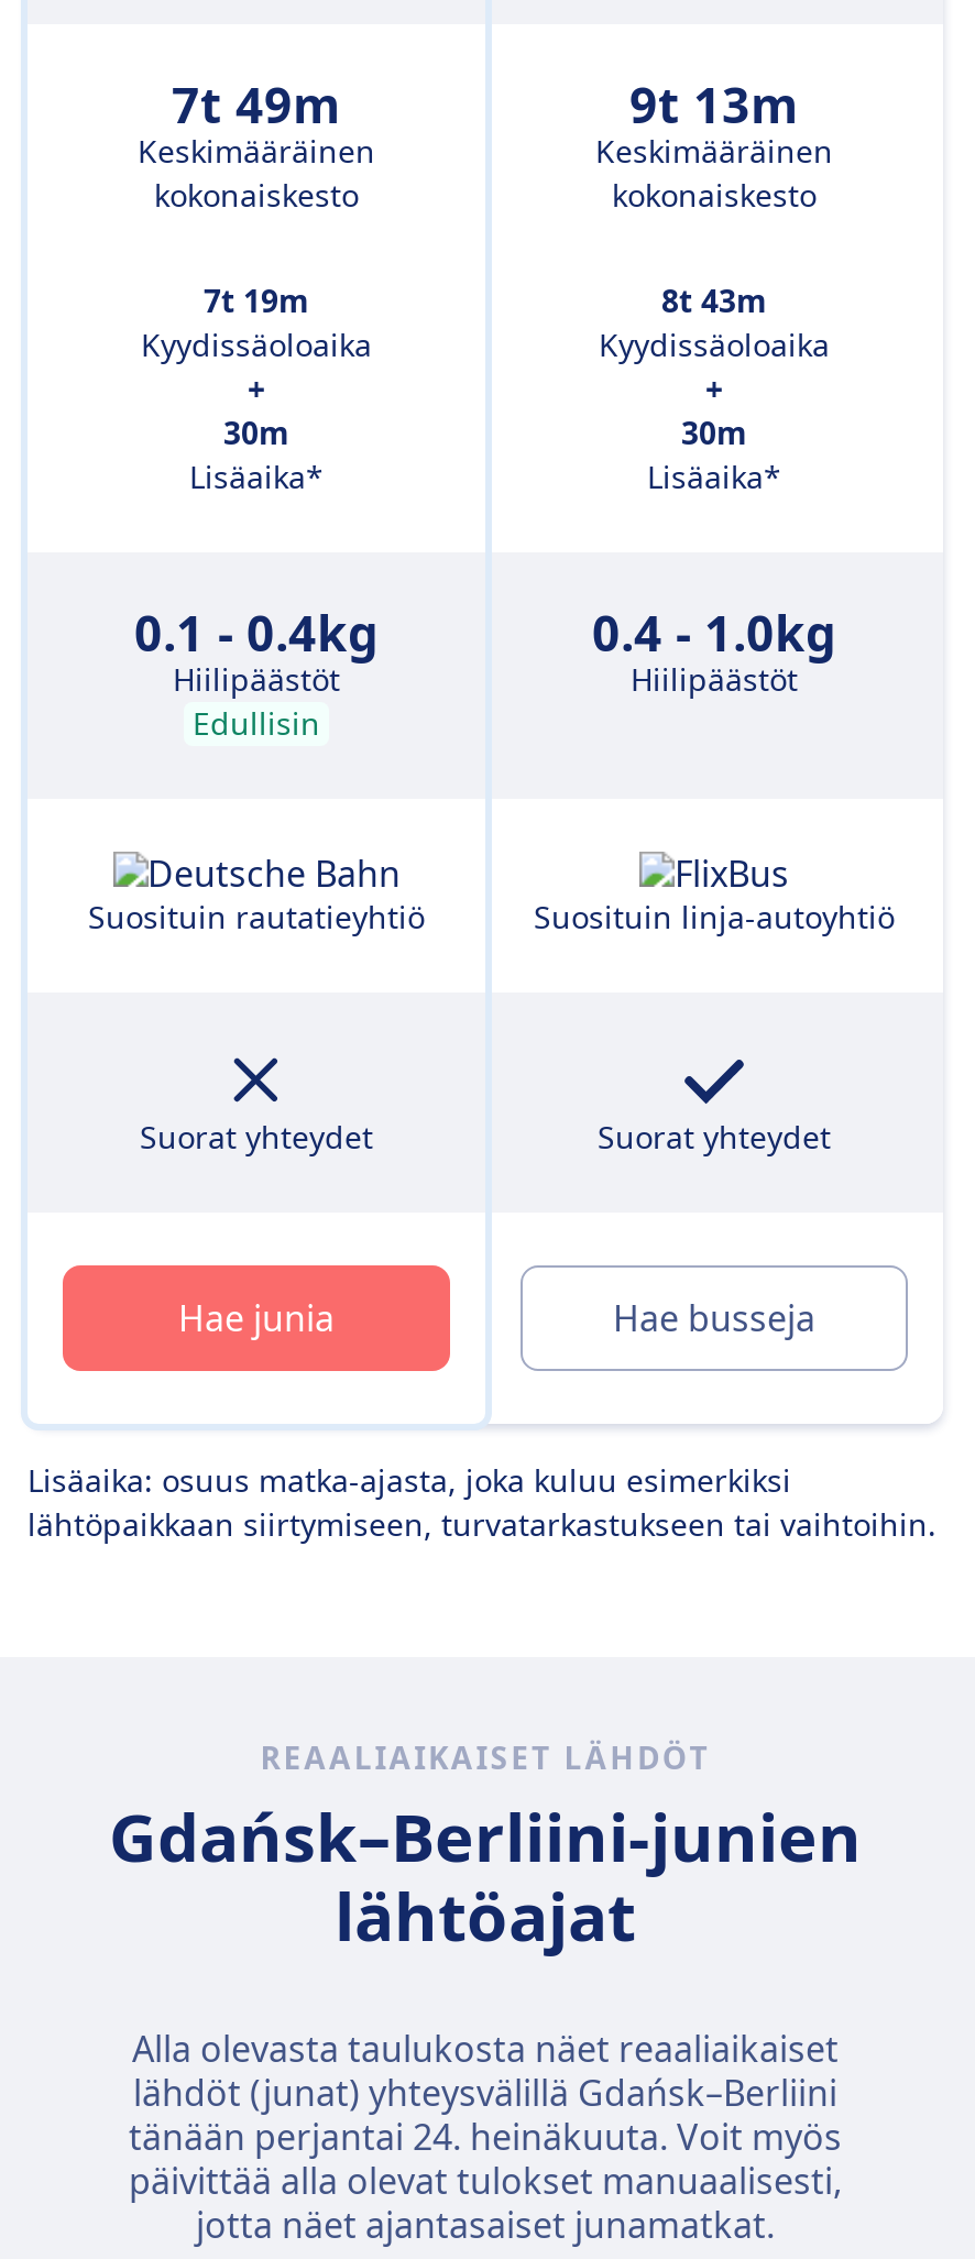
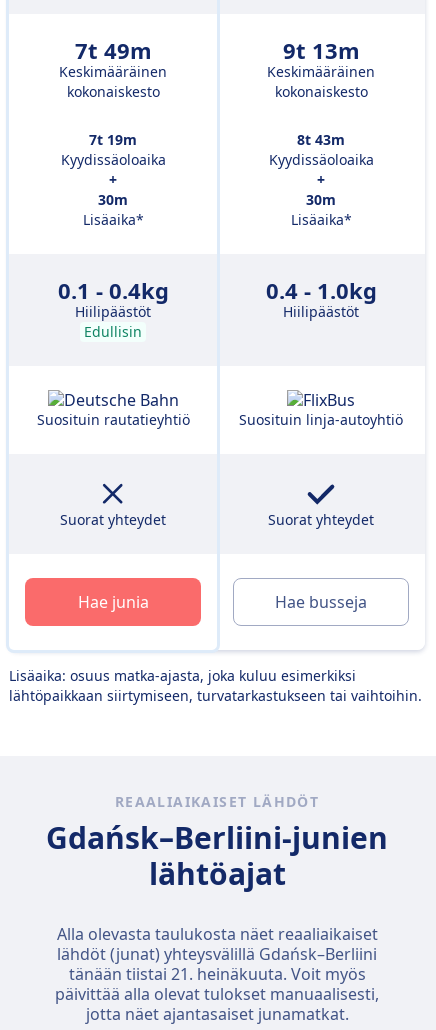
[129,2113,842,2161] tänään perjantai 24. heinäkuuta. Voit myös -> [68,963,365,985] tänään tiistai 21. heinäkuuta. Voit myös

